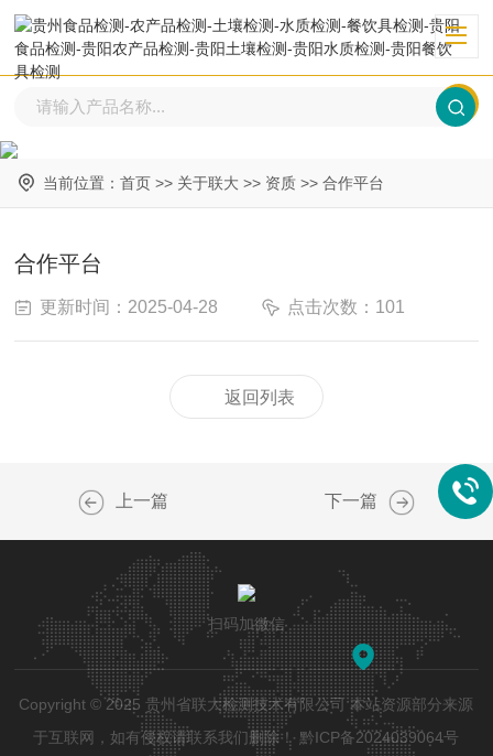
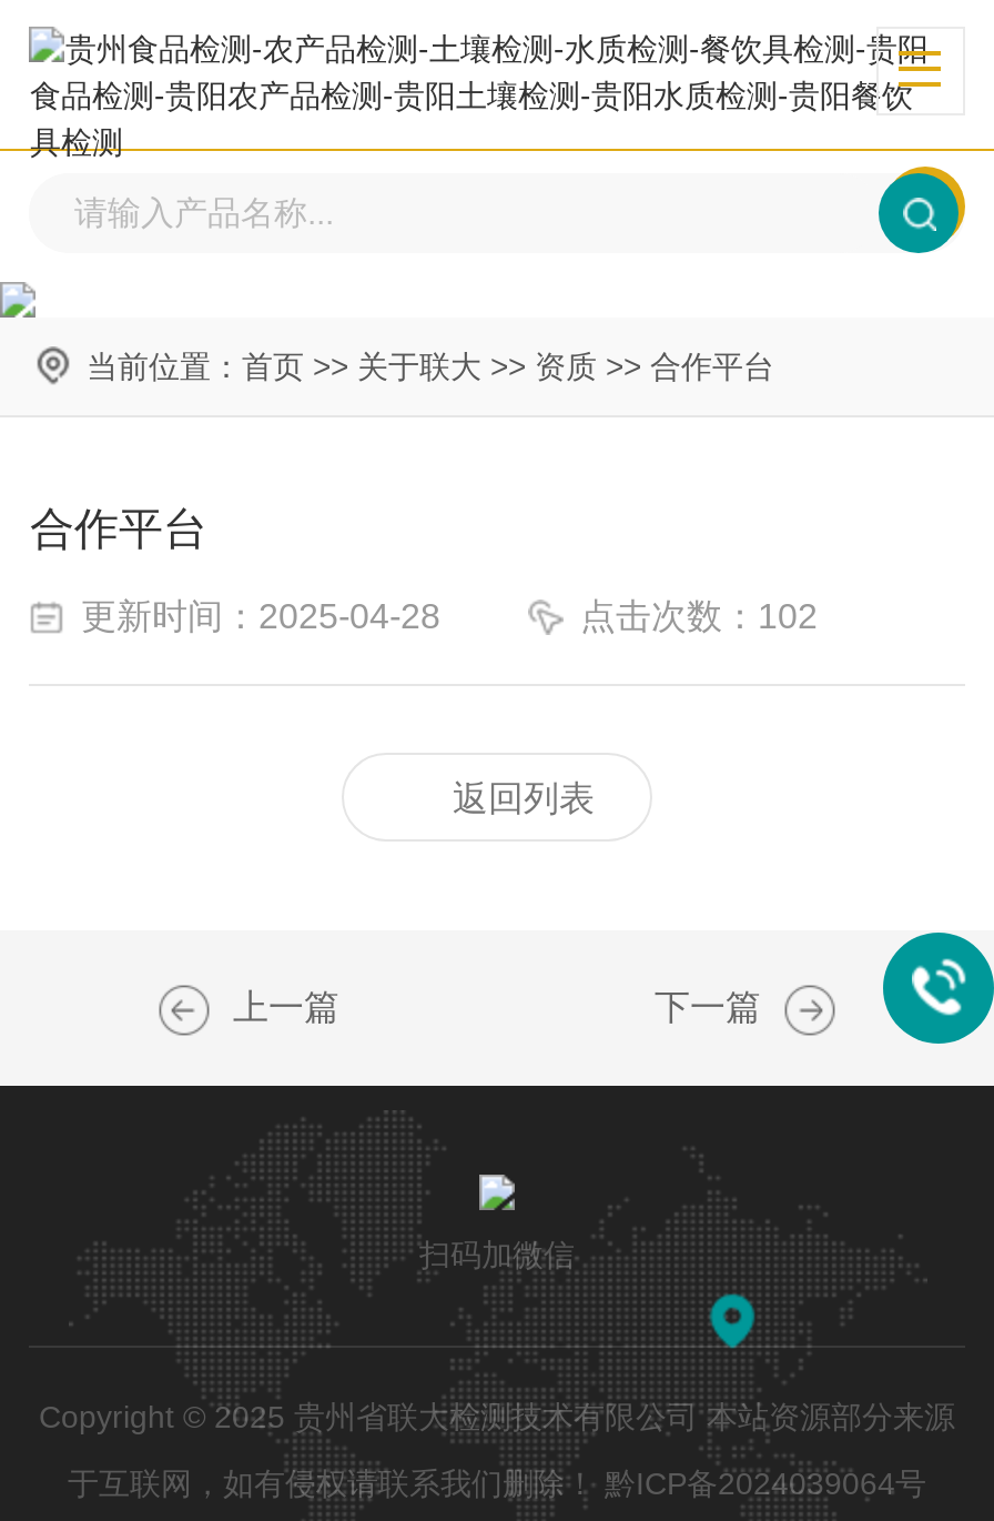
[288,298,405,316] 点击次数：101 -> [580,597,817,635] 点击次数：102

